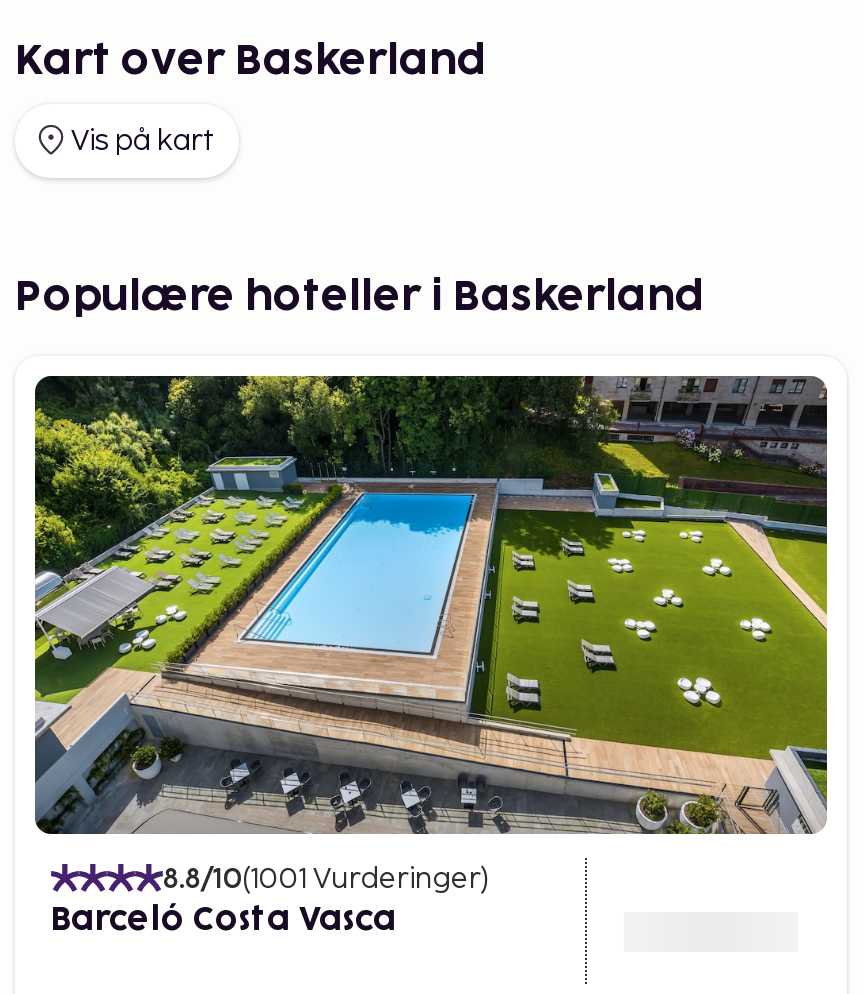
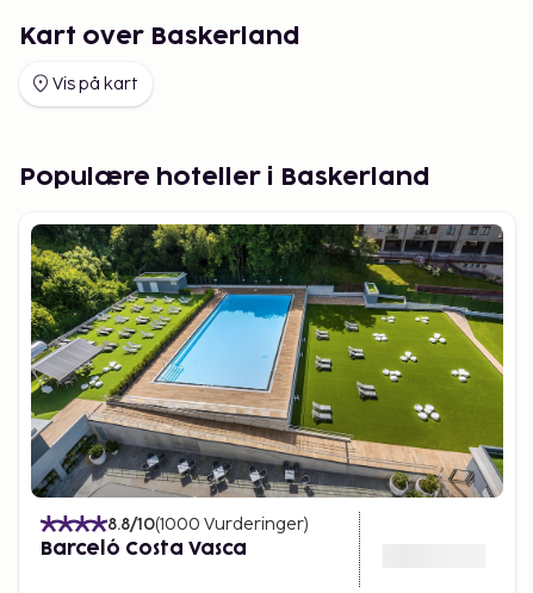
[163,862,489,896] 8.8/10(1001 Vurderinger) -> [107,514,309,535] 8.8/10(1000 Vurderinger)

